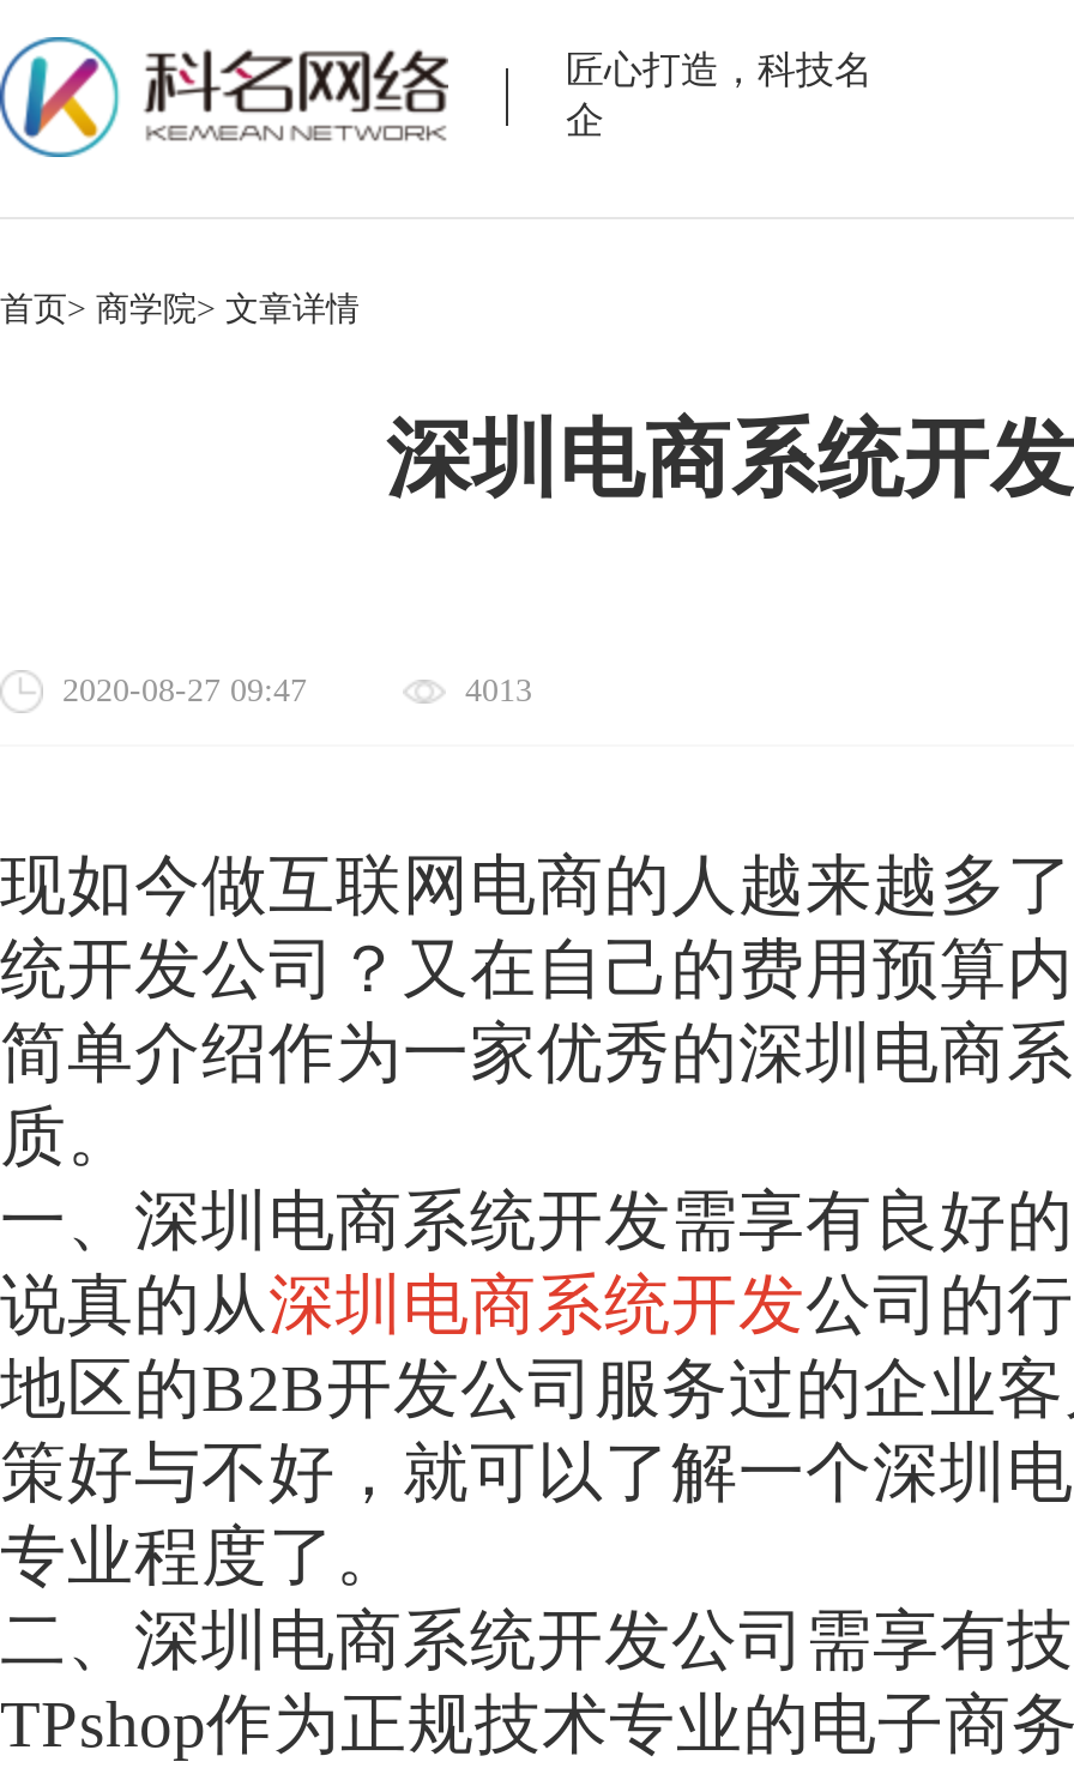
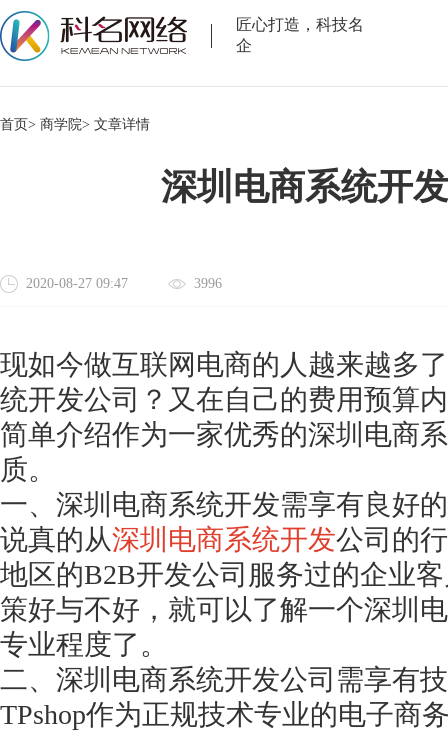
[465,672,532,708] 4013 -> [194,276,222,291] 3996

